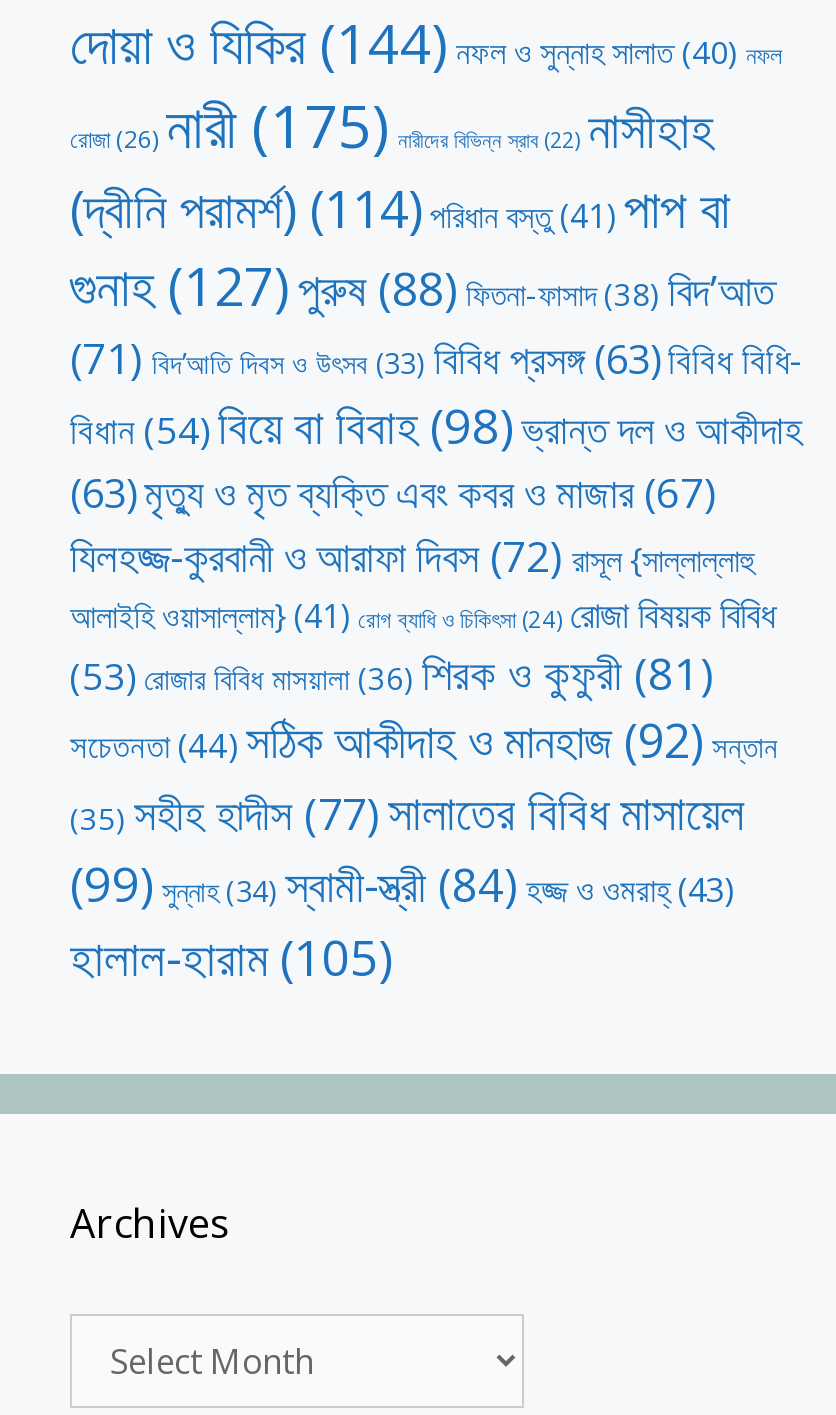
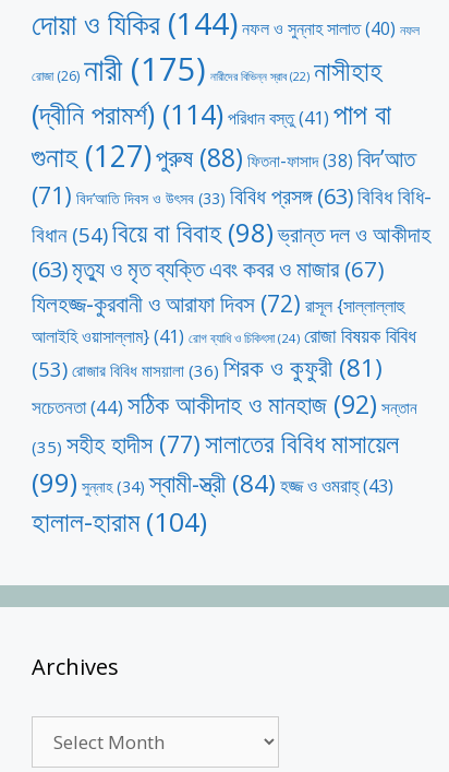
[70,923,392,989] হালাল-হারাম (105) -> [32,503,207,539] হালাল-হারাম (104)

